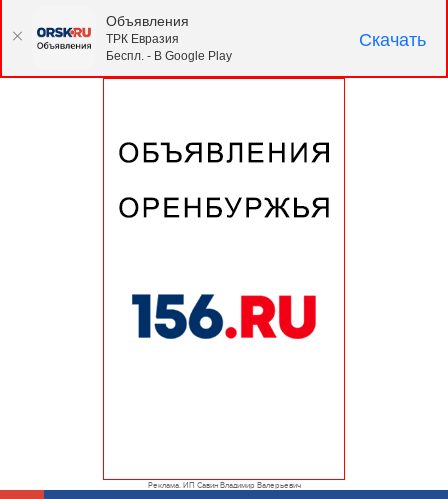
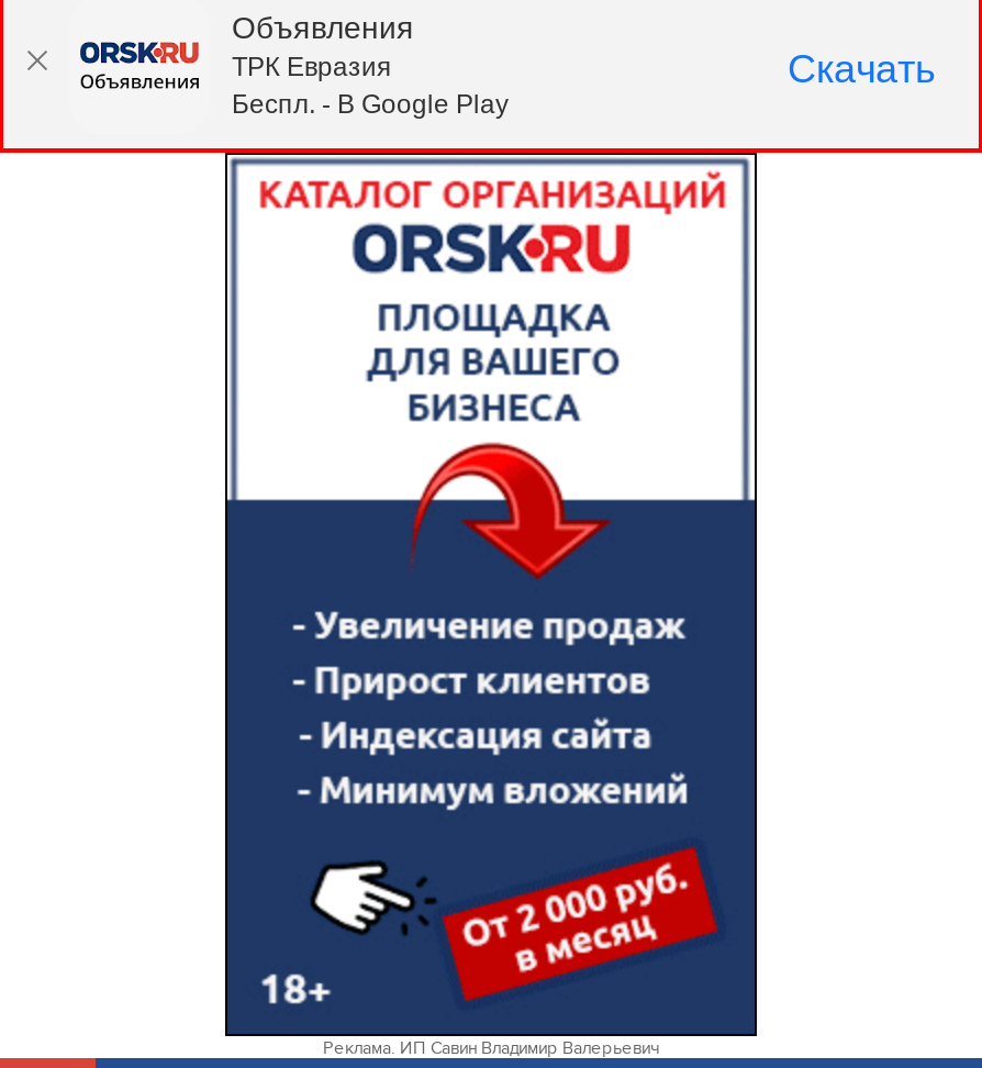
[102,77,346,481] [image] -> [223,151,759,1038] [image]

